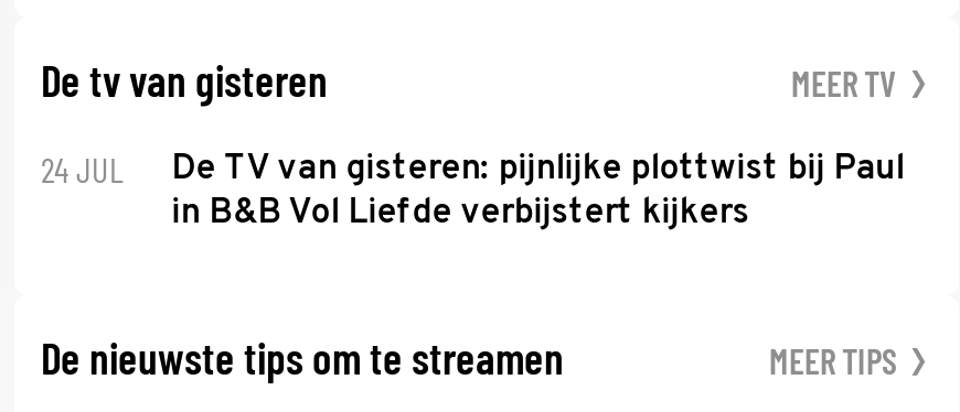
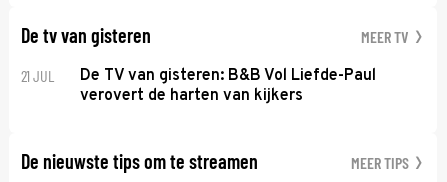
[41,148,904,236] 24 JUL | De TV van gisteren: pijnlijke plottwist bij Paul | in B&B Vol Liefde verbijstert kijkers -> [21,65,376,105] 21 JUL | De TV van gisteren: B&B Vol Liefde-Paul | verovert de harten van kijkers

